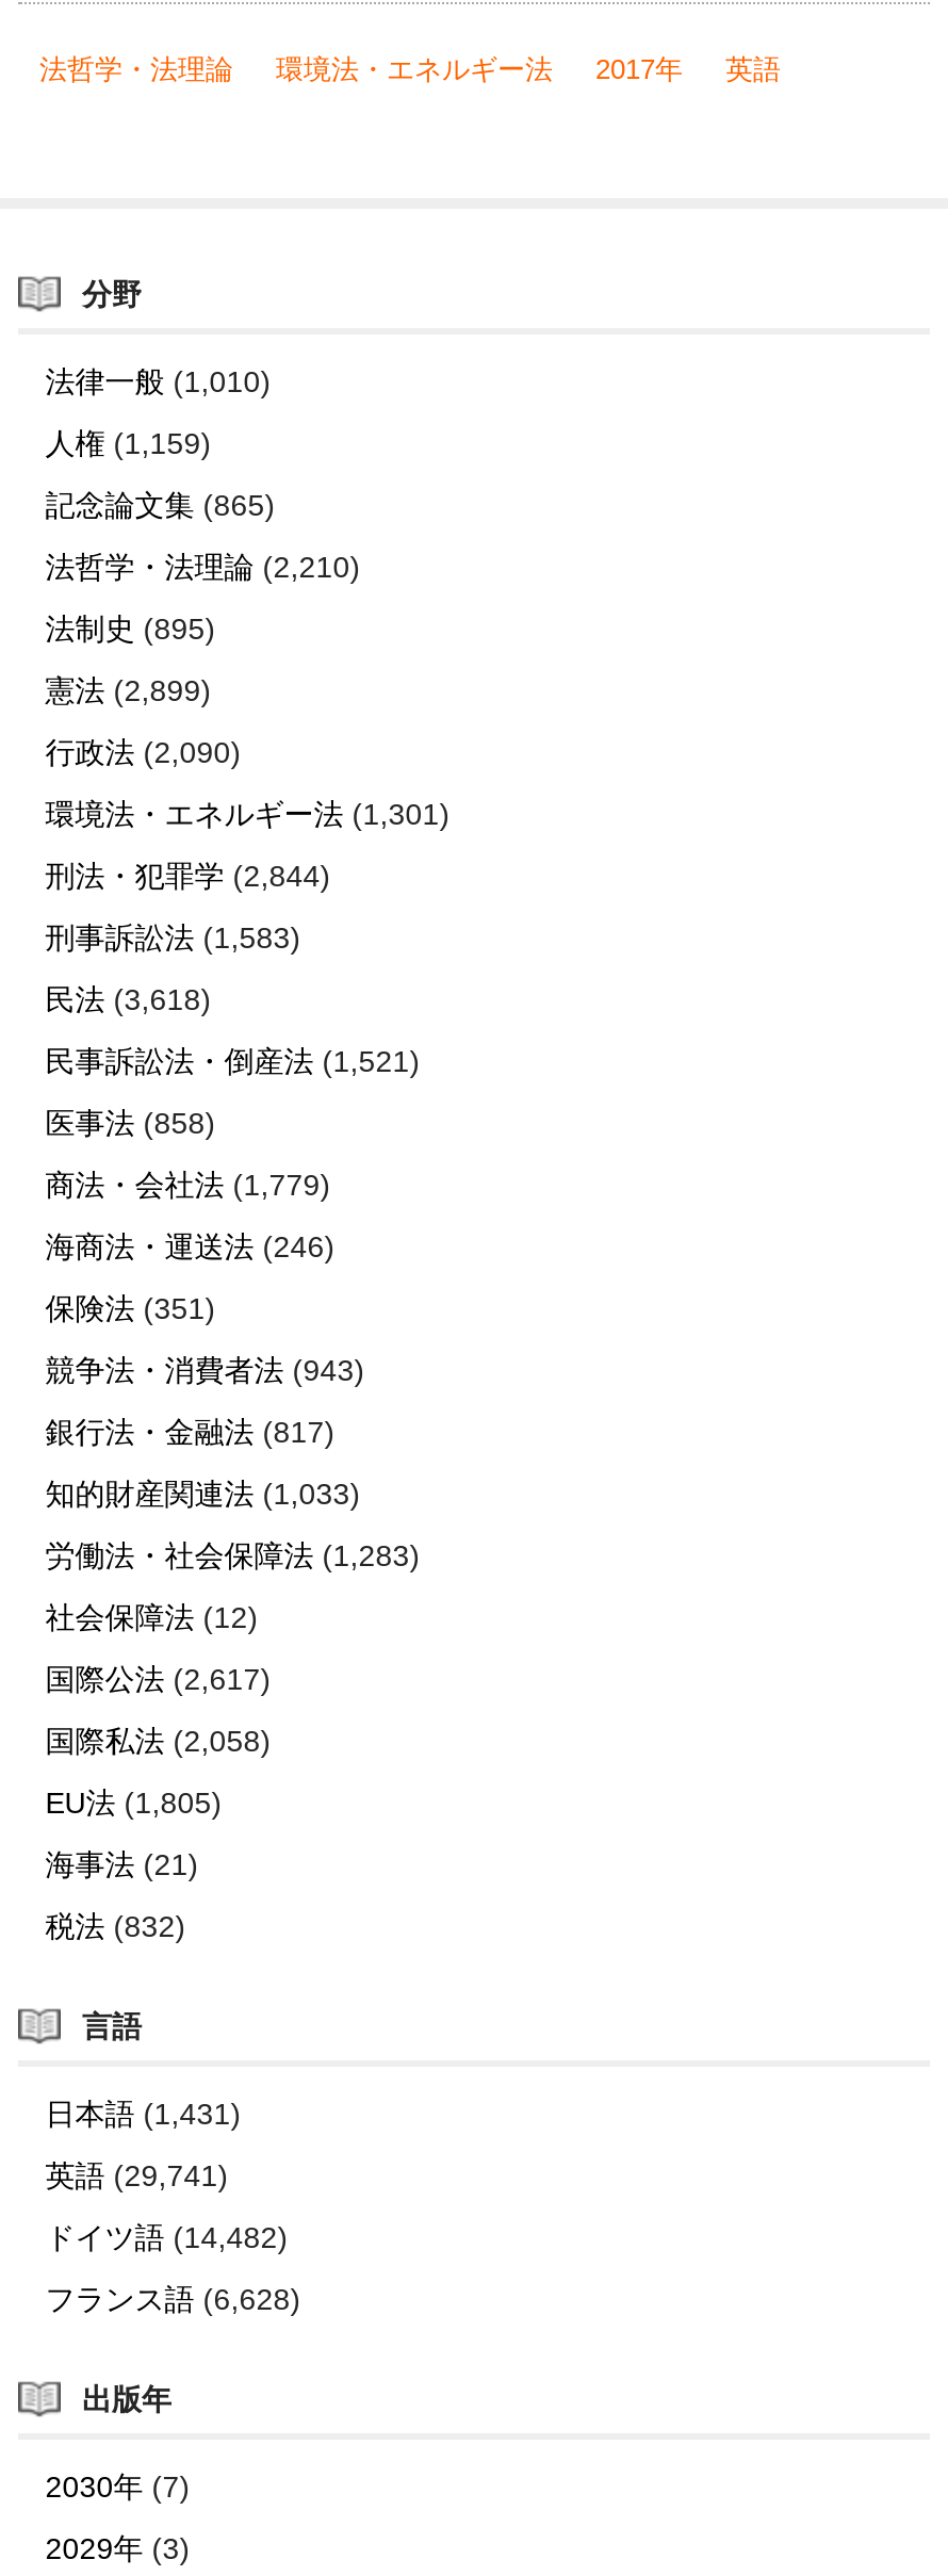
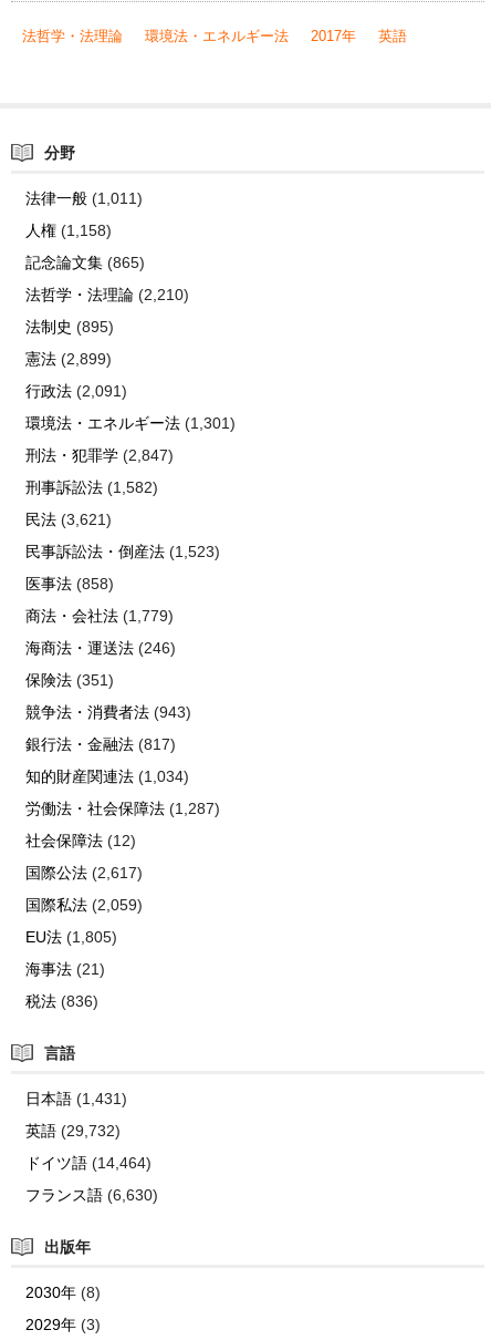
[45,363,271,397] 法律一般(1,010) -> [25,189,142,207] 法律一般(1,011)
[45,425,212,459] 人権(1,159) -> [25,221,111,239] 人権(1,158)
[45,734,241,768] 行政法(2,090) -> [25,382,127,399] 行政法(2,091)
[45,858,331,892] 刑法・犯罪学(2,844) -> [25,446,173,463] 刑法・犯罪学(2,847)
[45,919,301,953] 刑事訴訟法(1,583) -> [25,478,158,496] 刑事訴訟法(1,582)
[45,981,212,1015] 民法(3,618) -> [25,510,111,528] 民法(3,621)
[45,1043,420,1077] 民事訴訟法・倒産法(1,521) -> [25,542,220,560] 民事訴訟法・倒産法(1,523)
[45,1476,361,1510] 知的財産関連法(1,033) -> [25,767,189,785] 知的財産関連法(1,034)
[45,1537,420,1571] 労働法・社会保障法(1,283) -> [25,799,220,817] 労働法・社会保障法(1,287)
[45,1723,271,1757] 国際私法(2,058) -> [25,895,142,913] 国際私法(2,059)
[45,1908,186,1942] 税法(832) -> [25,992,98,1009] 税法(836)
[45,2157,229,2191] 英語(29,741) -> [25,1121,120,1139] 英語(29,732)
[45,2219,288,2253] ドイツ語(14,482) -> [25,1153,151,1171] ドイツ語(14,464)
[45,2281,301,2315] フランス語(6,628) -> [25,1186,158,1203] フランス語(6,630)
[45,2468,190,2502] 2030年(7) -> [25,1283,100,1301] 2030年(8)

